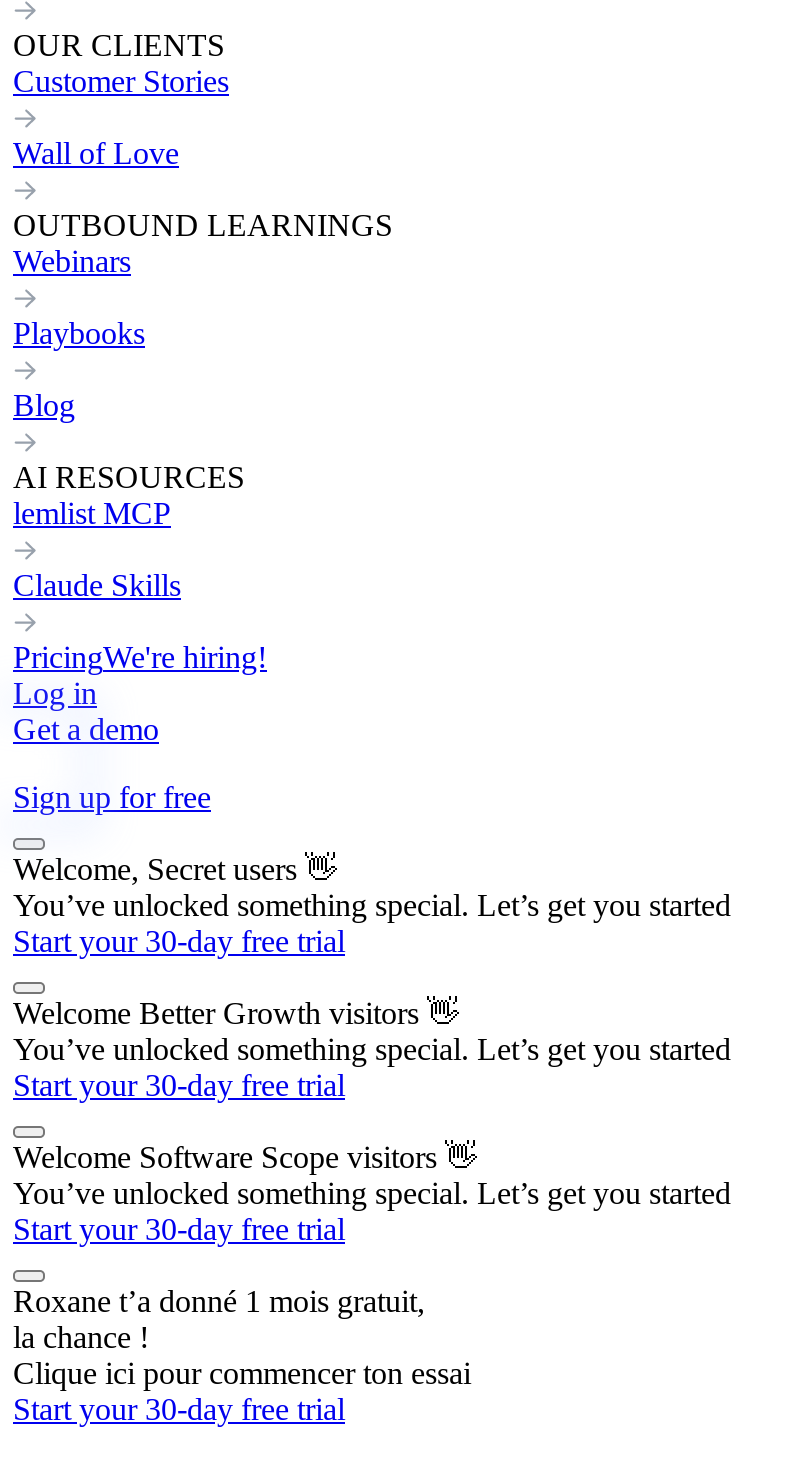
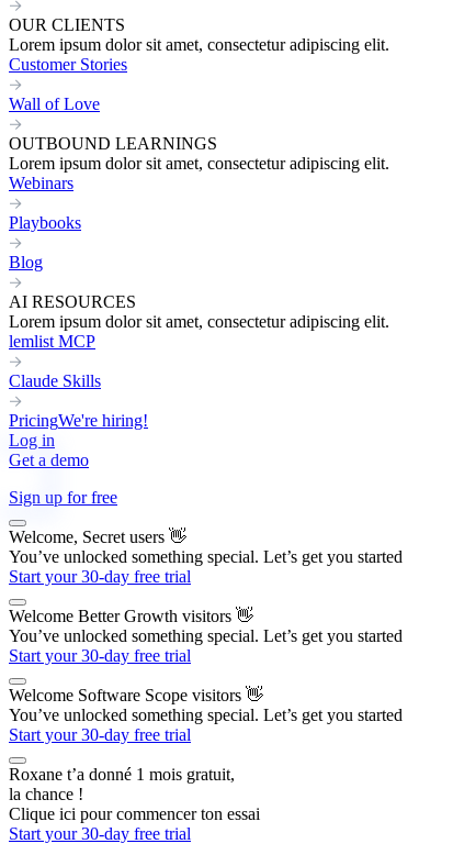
none -> [9,35,389,54] Lorem ipsum dolor sit amet, consectetur adipiscing elit.
none -> [9,154,389,173] Lorem ipsum dolor sit amet, consectetur adipiscing elit.
none -> [9,312,389,331] Lorem ipsum dolor sit amet, consectetur adipiscing elit.

